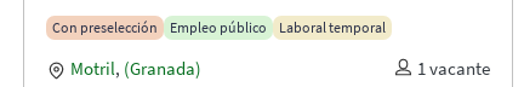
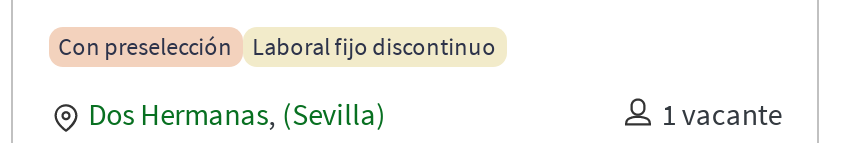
[169,19,385,37] Empleo público | Laboral temporal -> [252,31,496,61] Laboral fijo discontinuo
[70,57,201,80] Motril, (Granada) -> [88,95,386,133] Dos Hermanas, (Sevilla)

